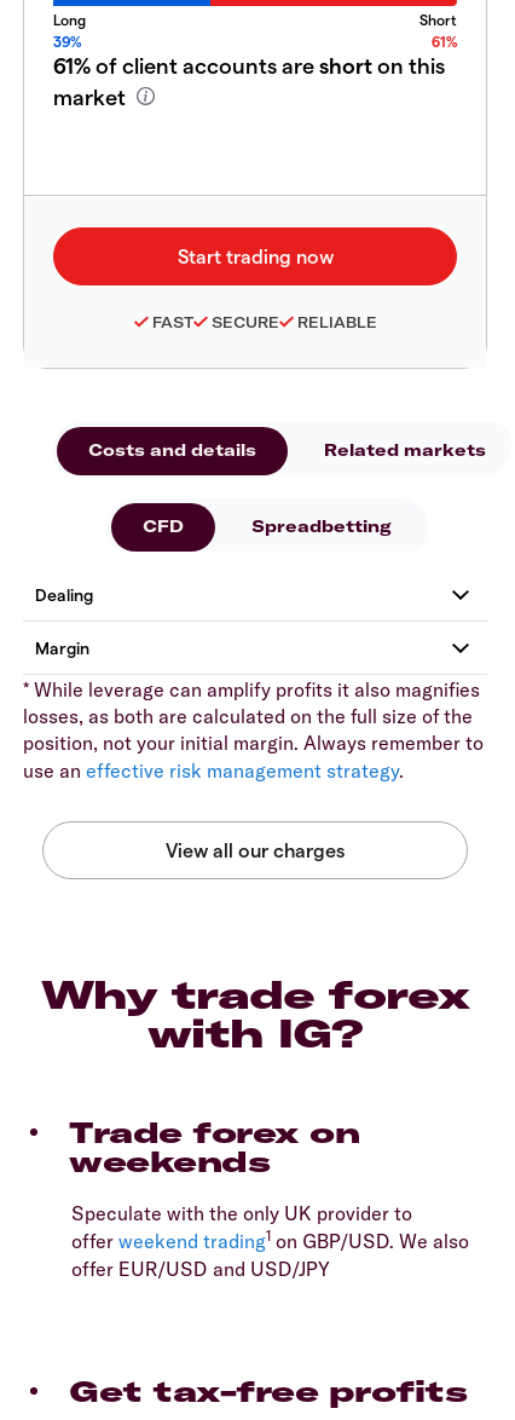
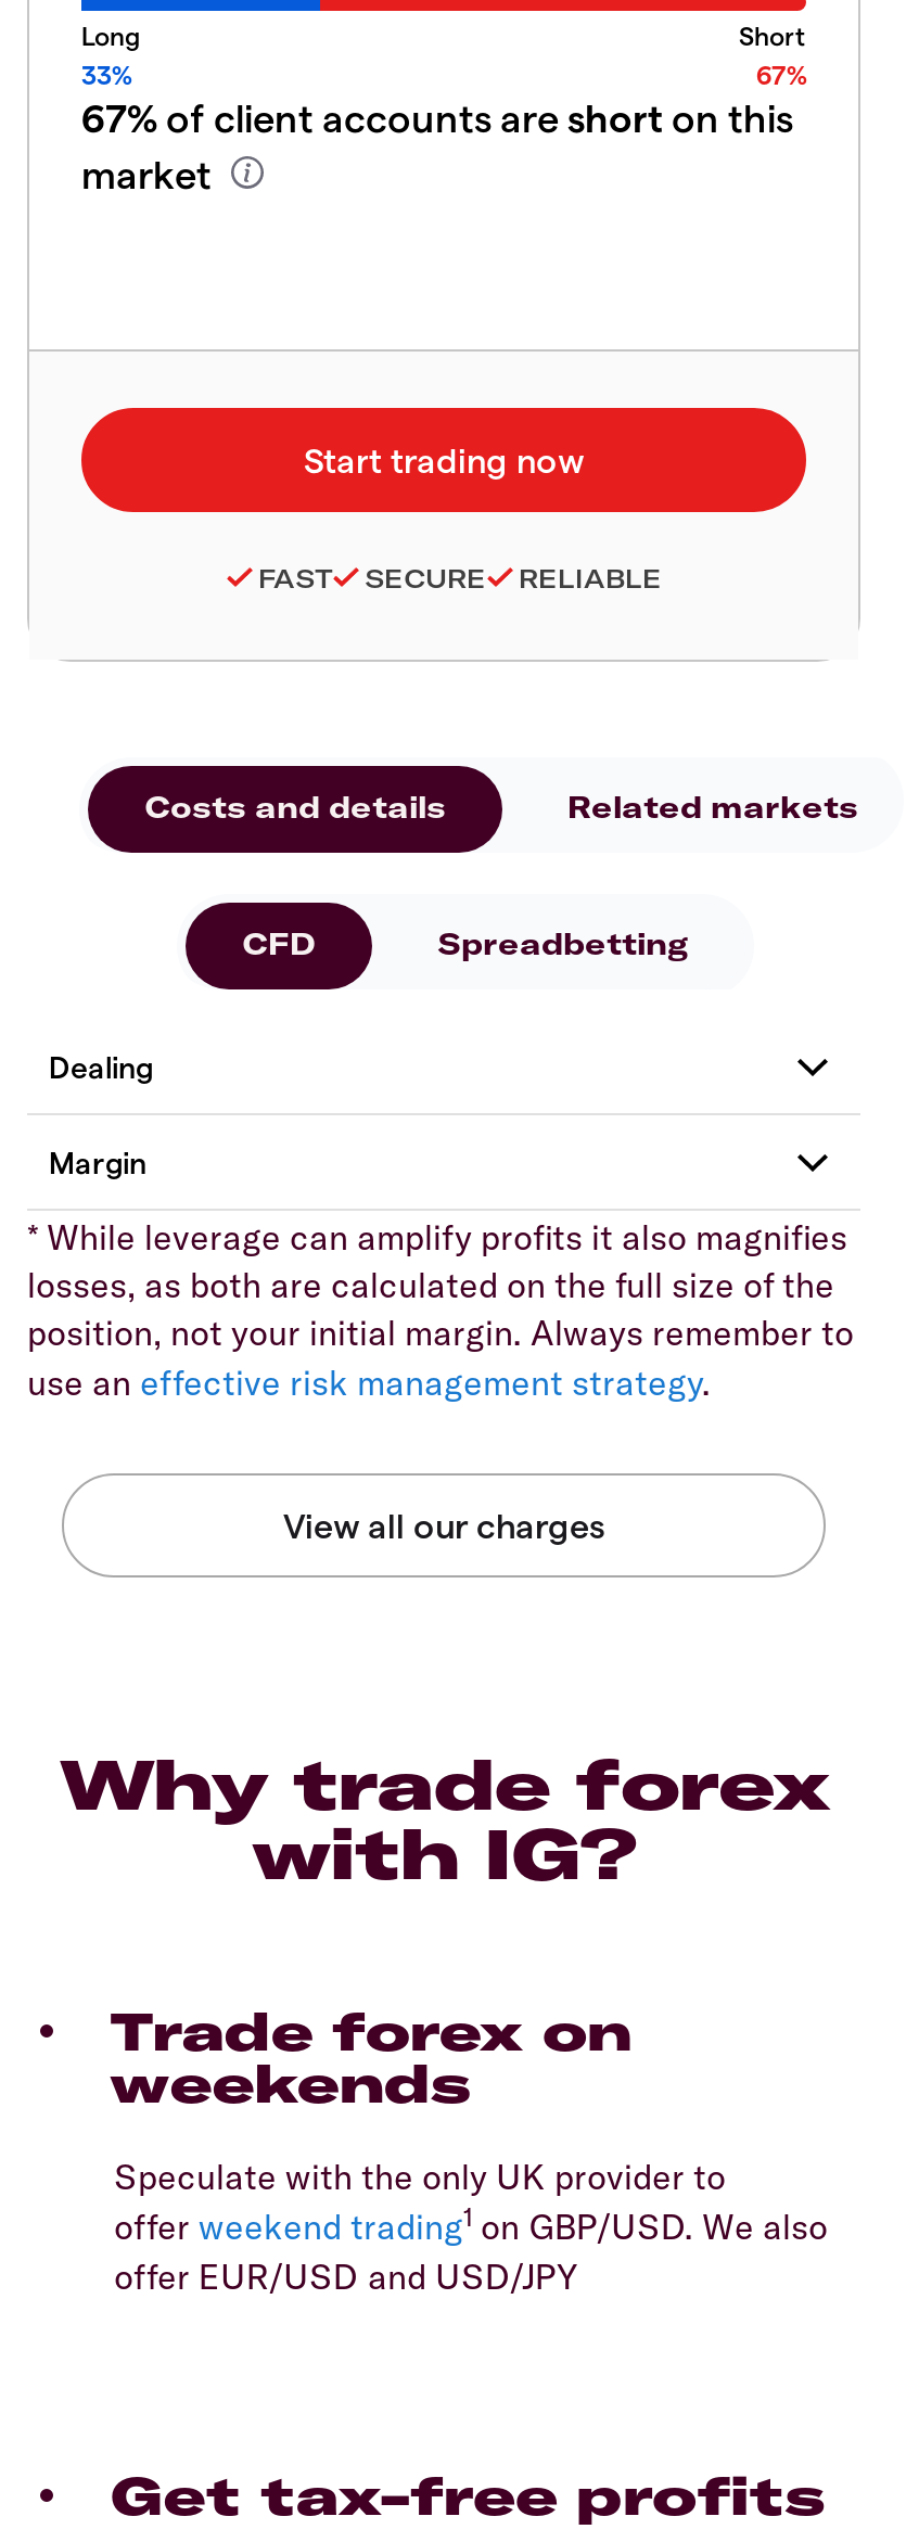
[53,33,81,50] 39% -> [81,60,131,90] 33%
[432,33,457,50] 61% -> [756,60,806,90] 67%
[53,53,445,78] 61% of client accounts are short on this -> [81,94,793,140] 67% of client accounts are short on this

